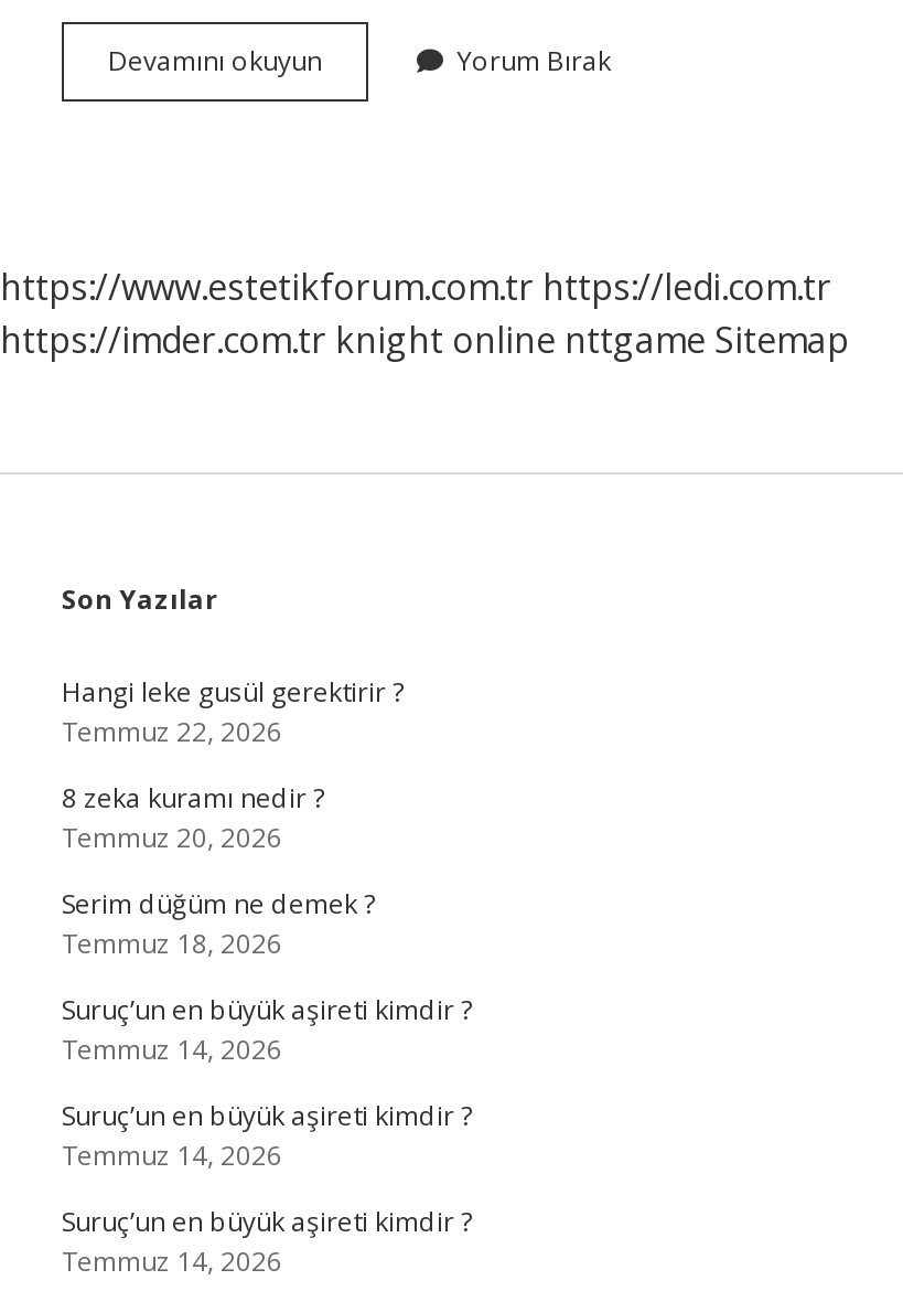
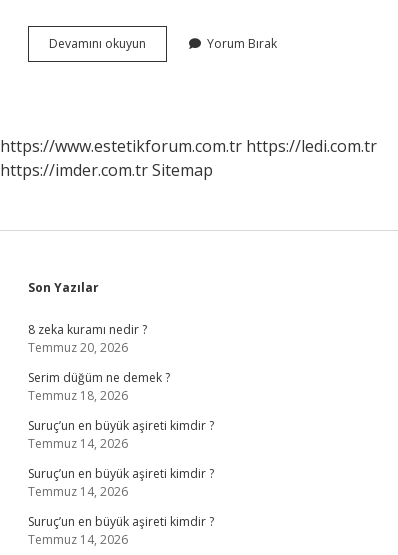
[0,316,849,364] https://imder.com.tr knight online nttgame Sitemap -> [0,159,213,181] https://imder.com.tr Sitemap
[62,673,404,750] Hangi leke gusül gerektirir ? | Temmuz 22, 2026 -> none

